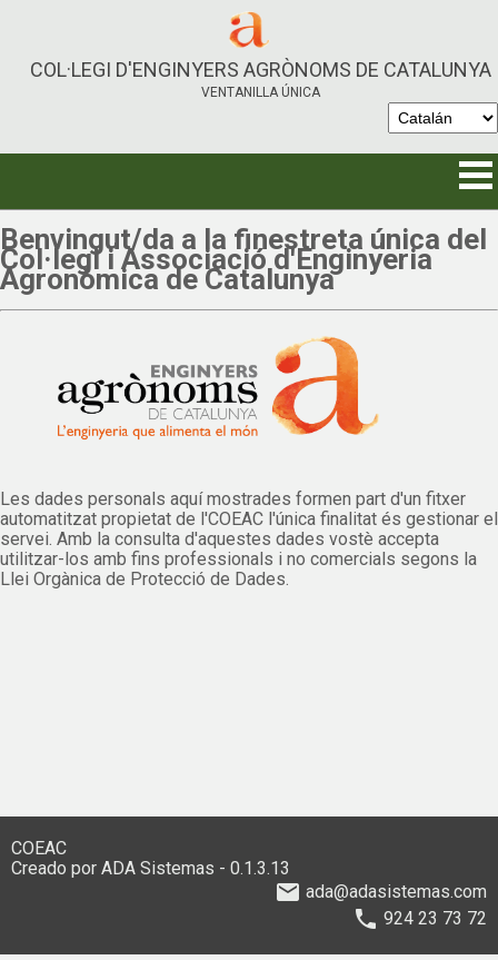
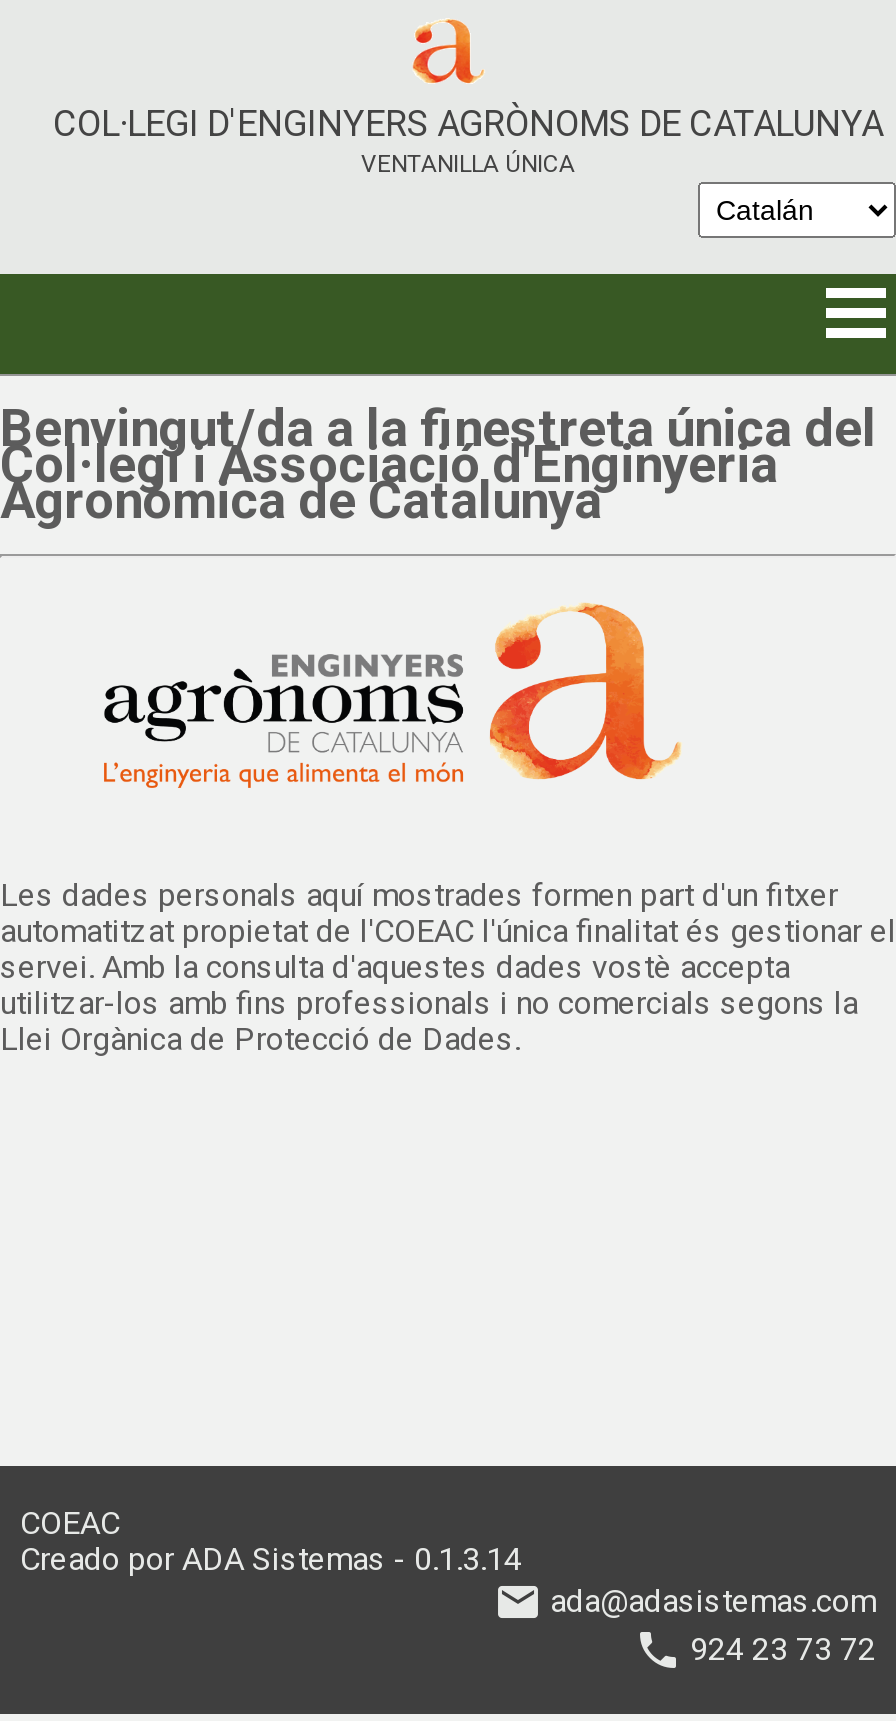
[11,858,290,879] Creado por ADA Sistemas - 0.1.3.13 -> [20,1541,522,1579] Creado por ADA Sistemas - 0.1.3.14

